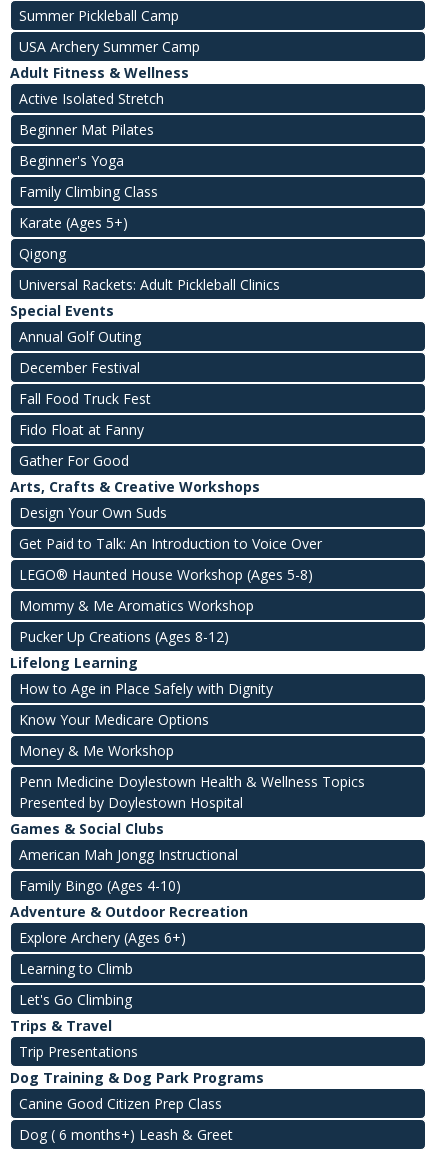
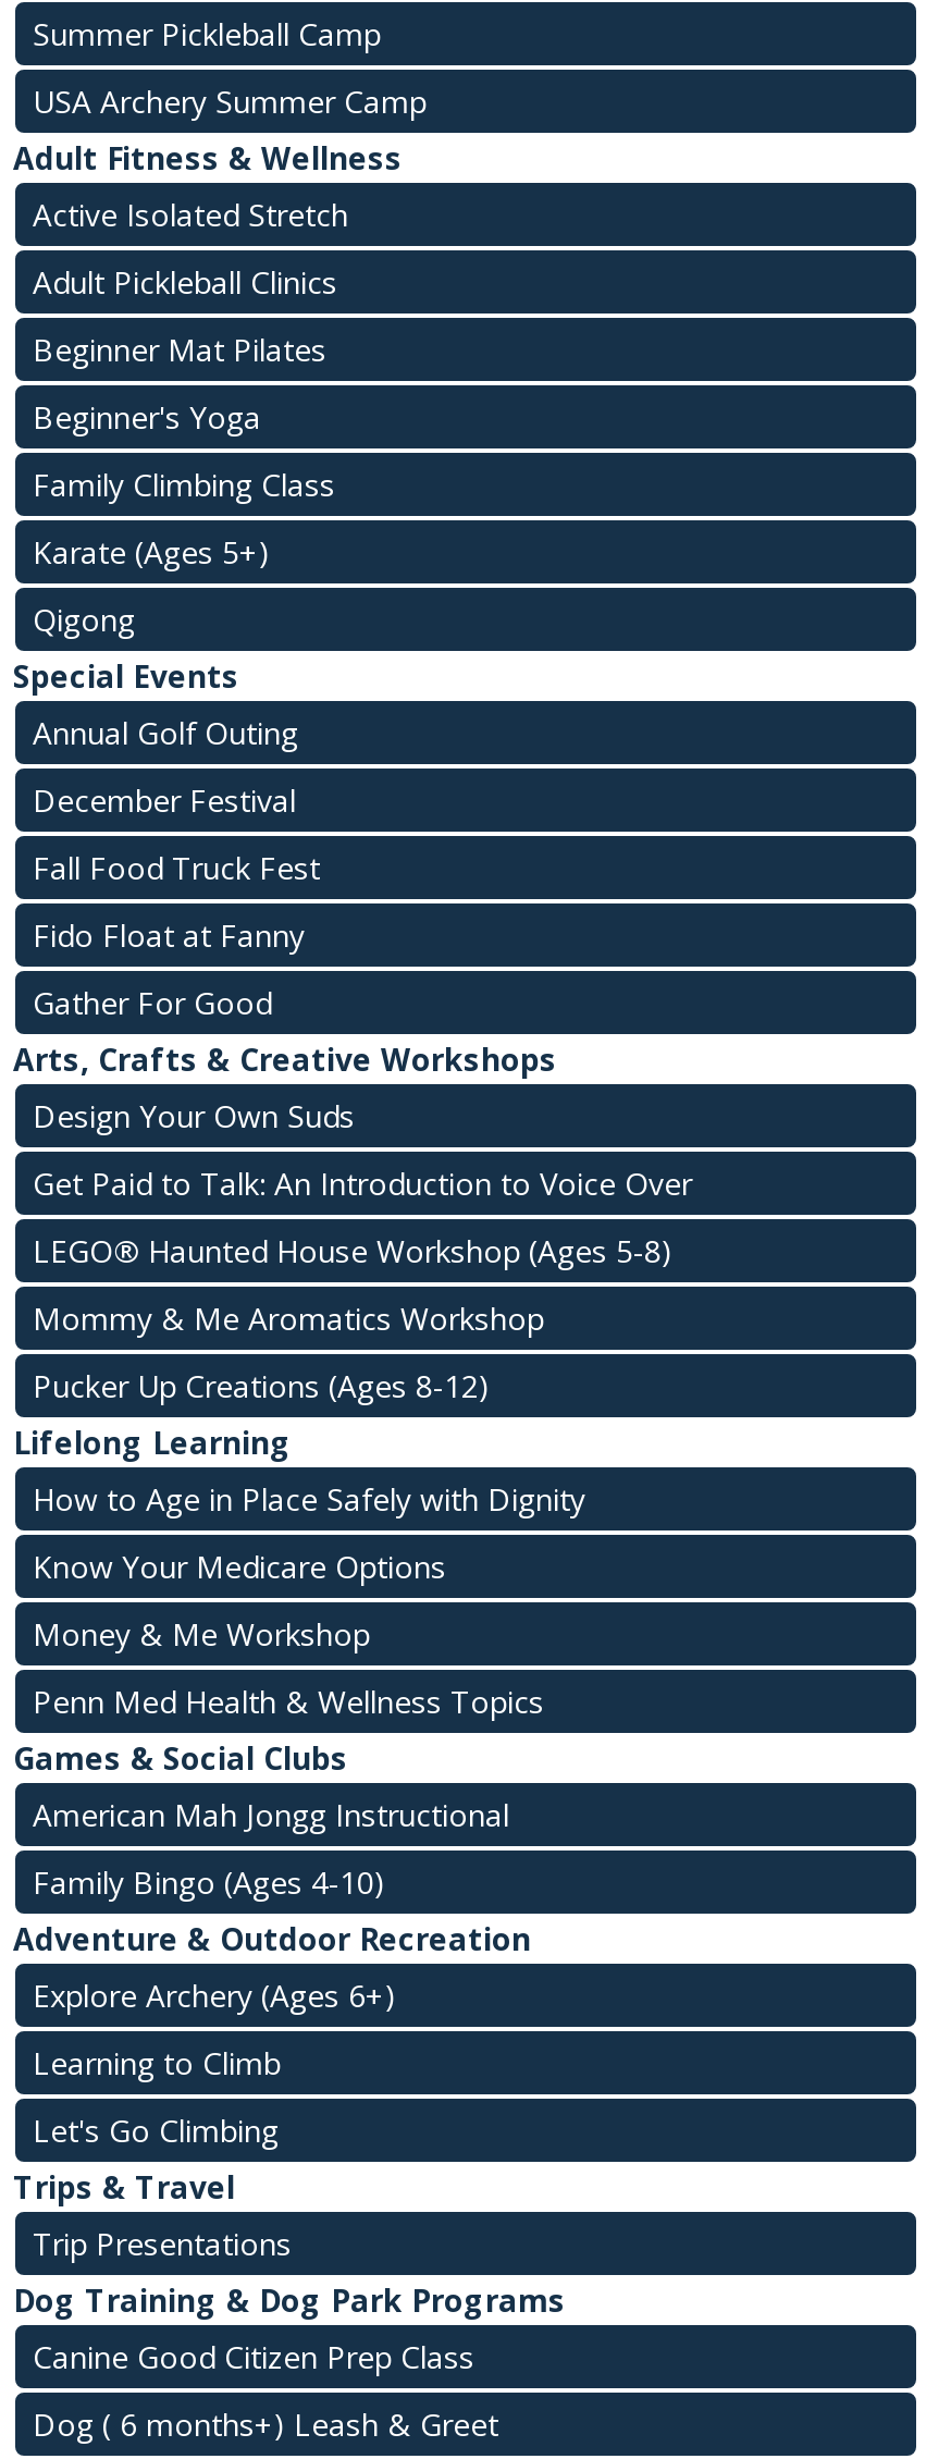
none -> [33,262,337,303] Adult Pickleball Clinics
moved [19,120,158,263] -> [33,330,335,641]: Beginner Mat Pilates | Beginner's Yoga | Family Climbing Class | Karate (Ages 5+) | Qigong
[19,275,280,294] Universal Rackets: Adult Pickleball Clinics -> none
[19,772,365,812] Penn Medicine Doylestown Health & Wellness Topics | Presented by Doylestown Hospital -> [33,1682,544,1723] Penn Med Health & Wellness Topics

